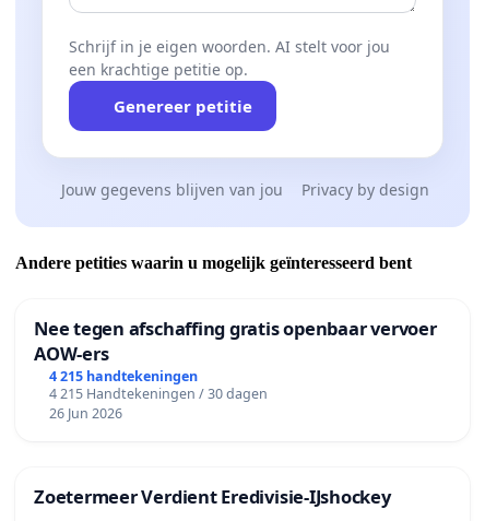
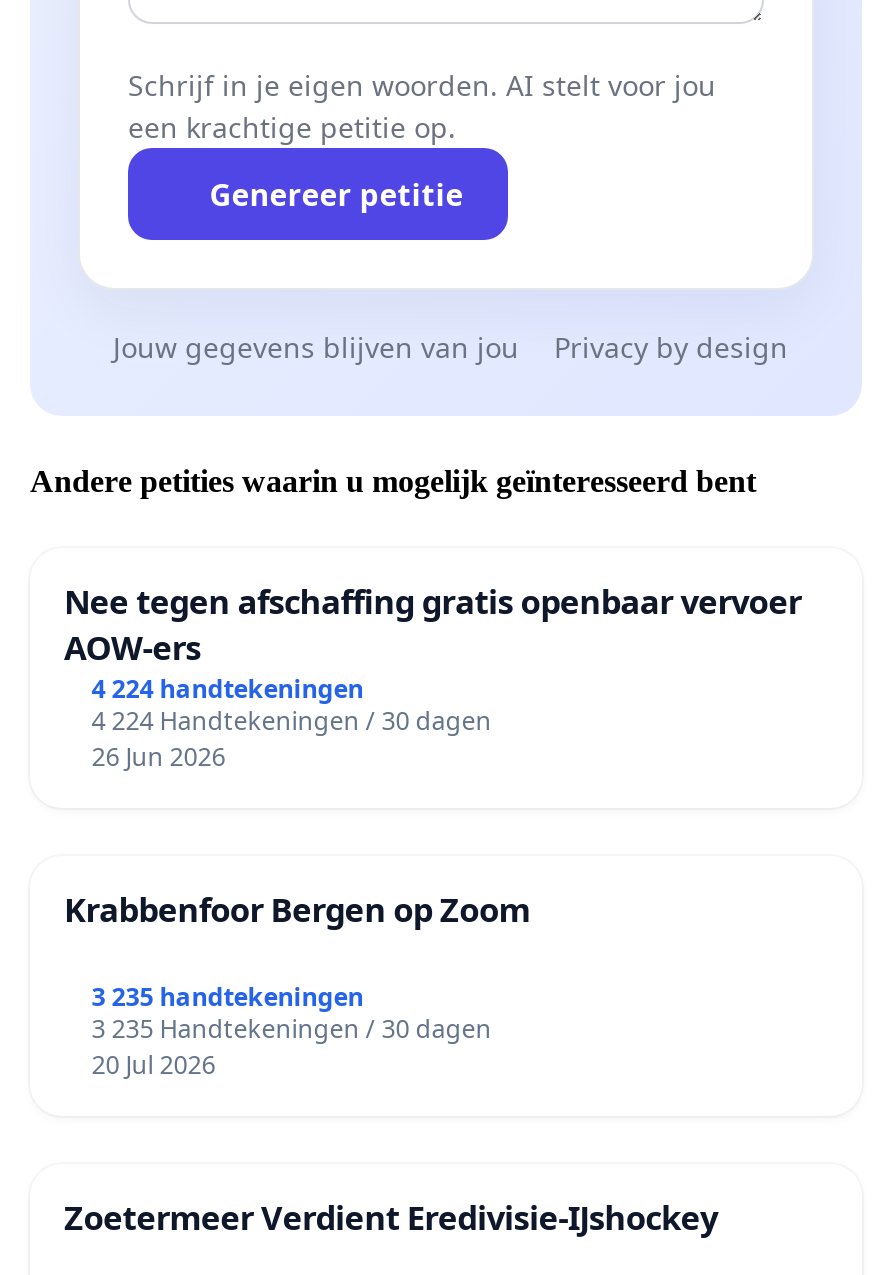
[49,367,197,386] 4 215 handtekeningen -> [92,672,364,706] 4 224 handtekeningen
[49,385,267,403] 4 215 Handtekeningen / 30 dagen -> [92,704,492,738] 4 224 Handtekeningen / 30 dagen
none -> [64,886,530,1082] Krabbenfoor Bergen op Zoom | 3 235 handtekeningen | 3 235 Handtekeningen / 30 dagen | 20 Jul 2026

